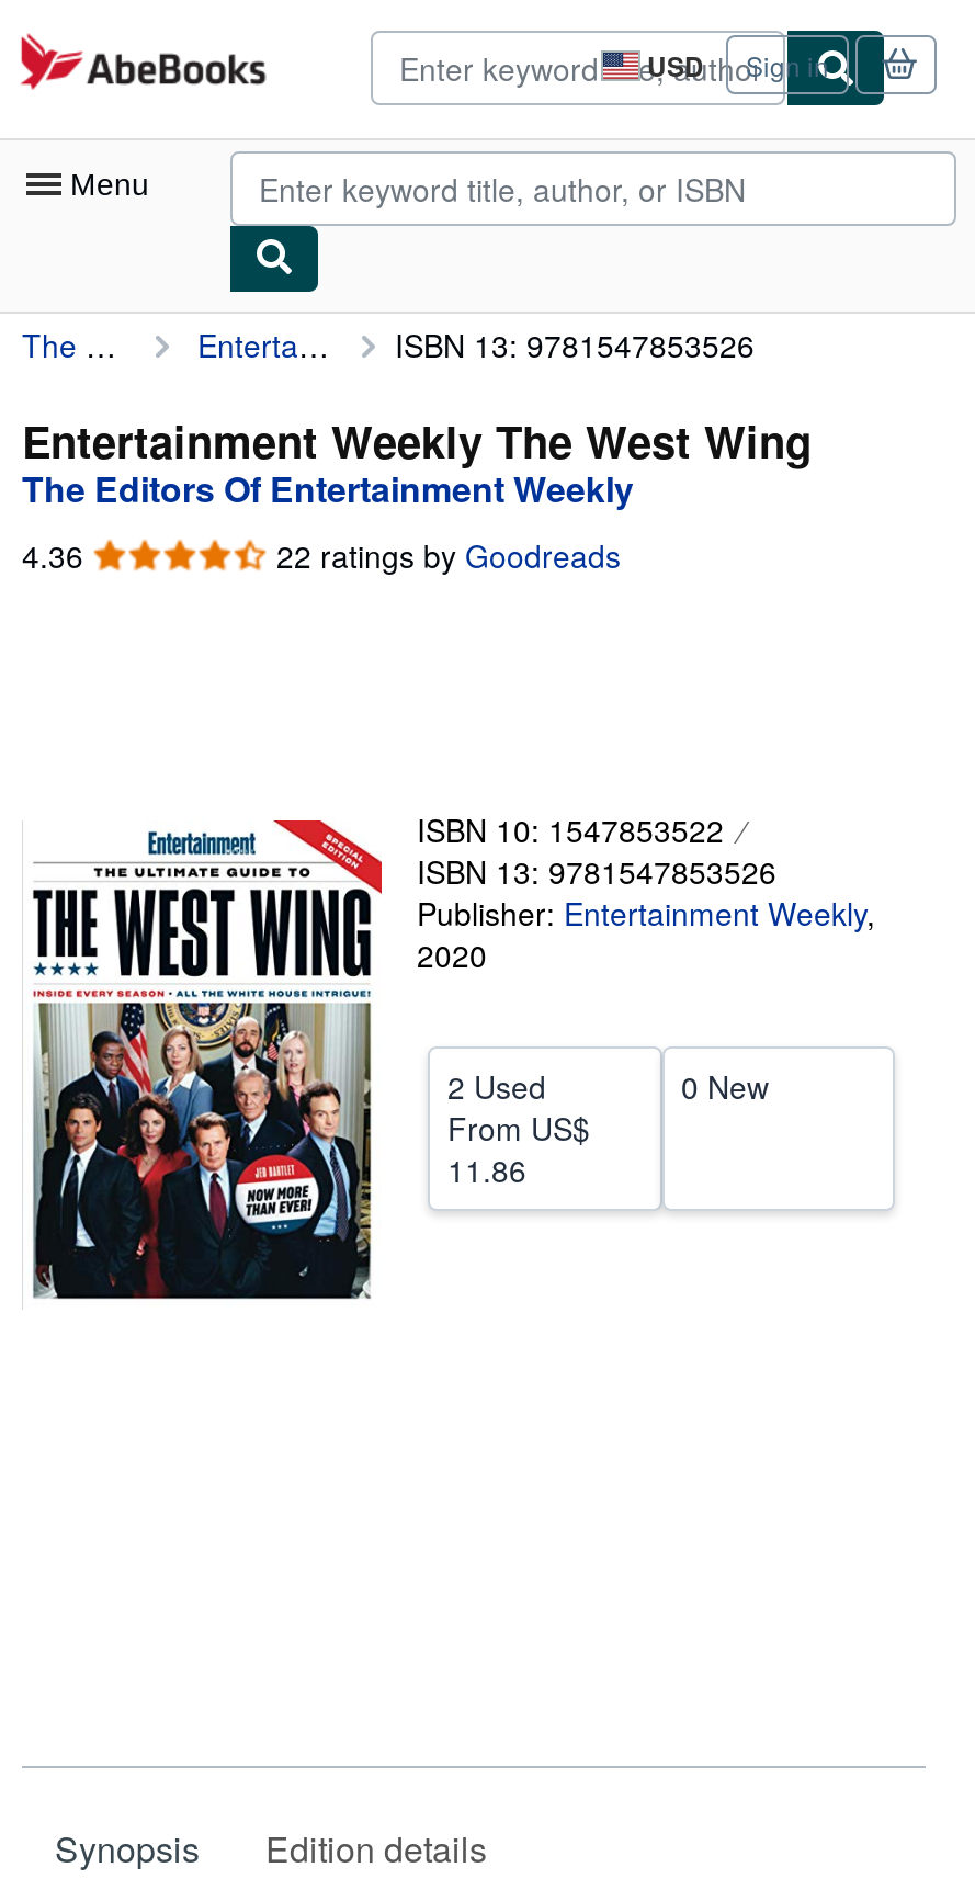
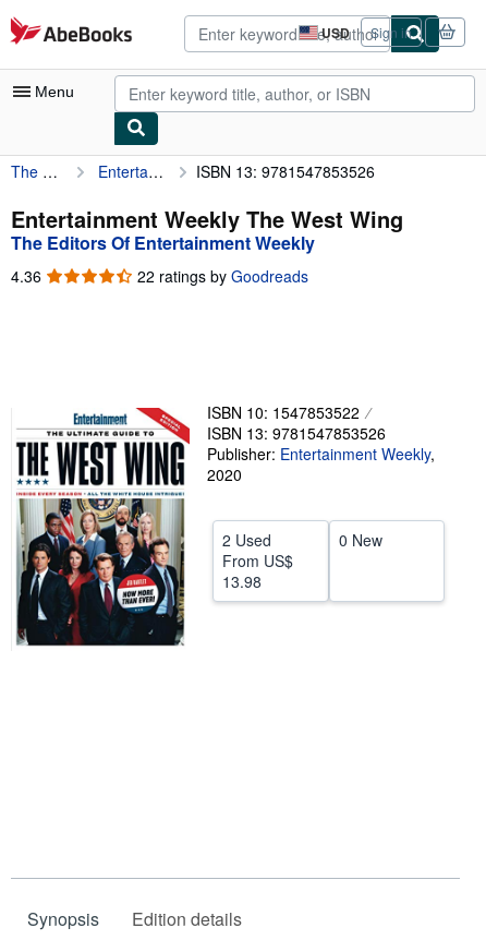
[447,1147,526,1191] 11.86 -> [222,570,262,592] 13.98

